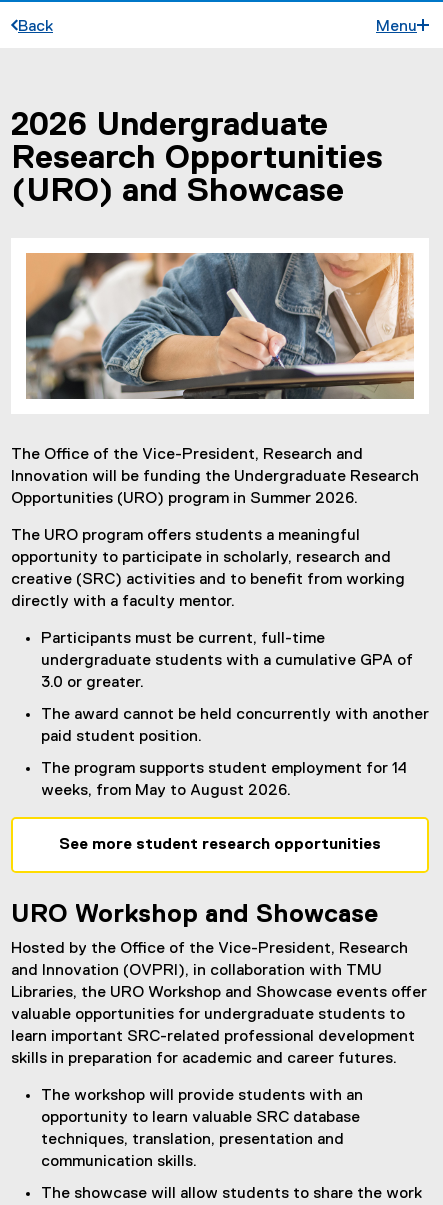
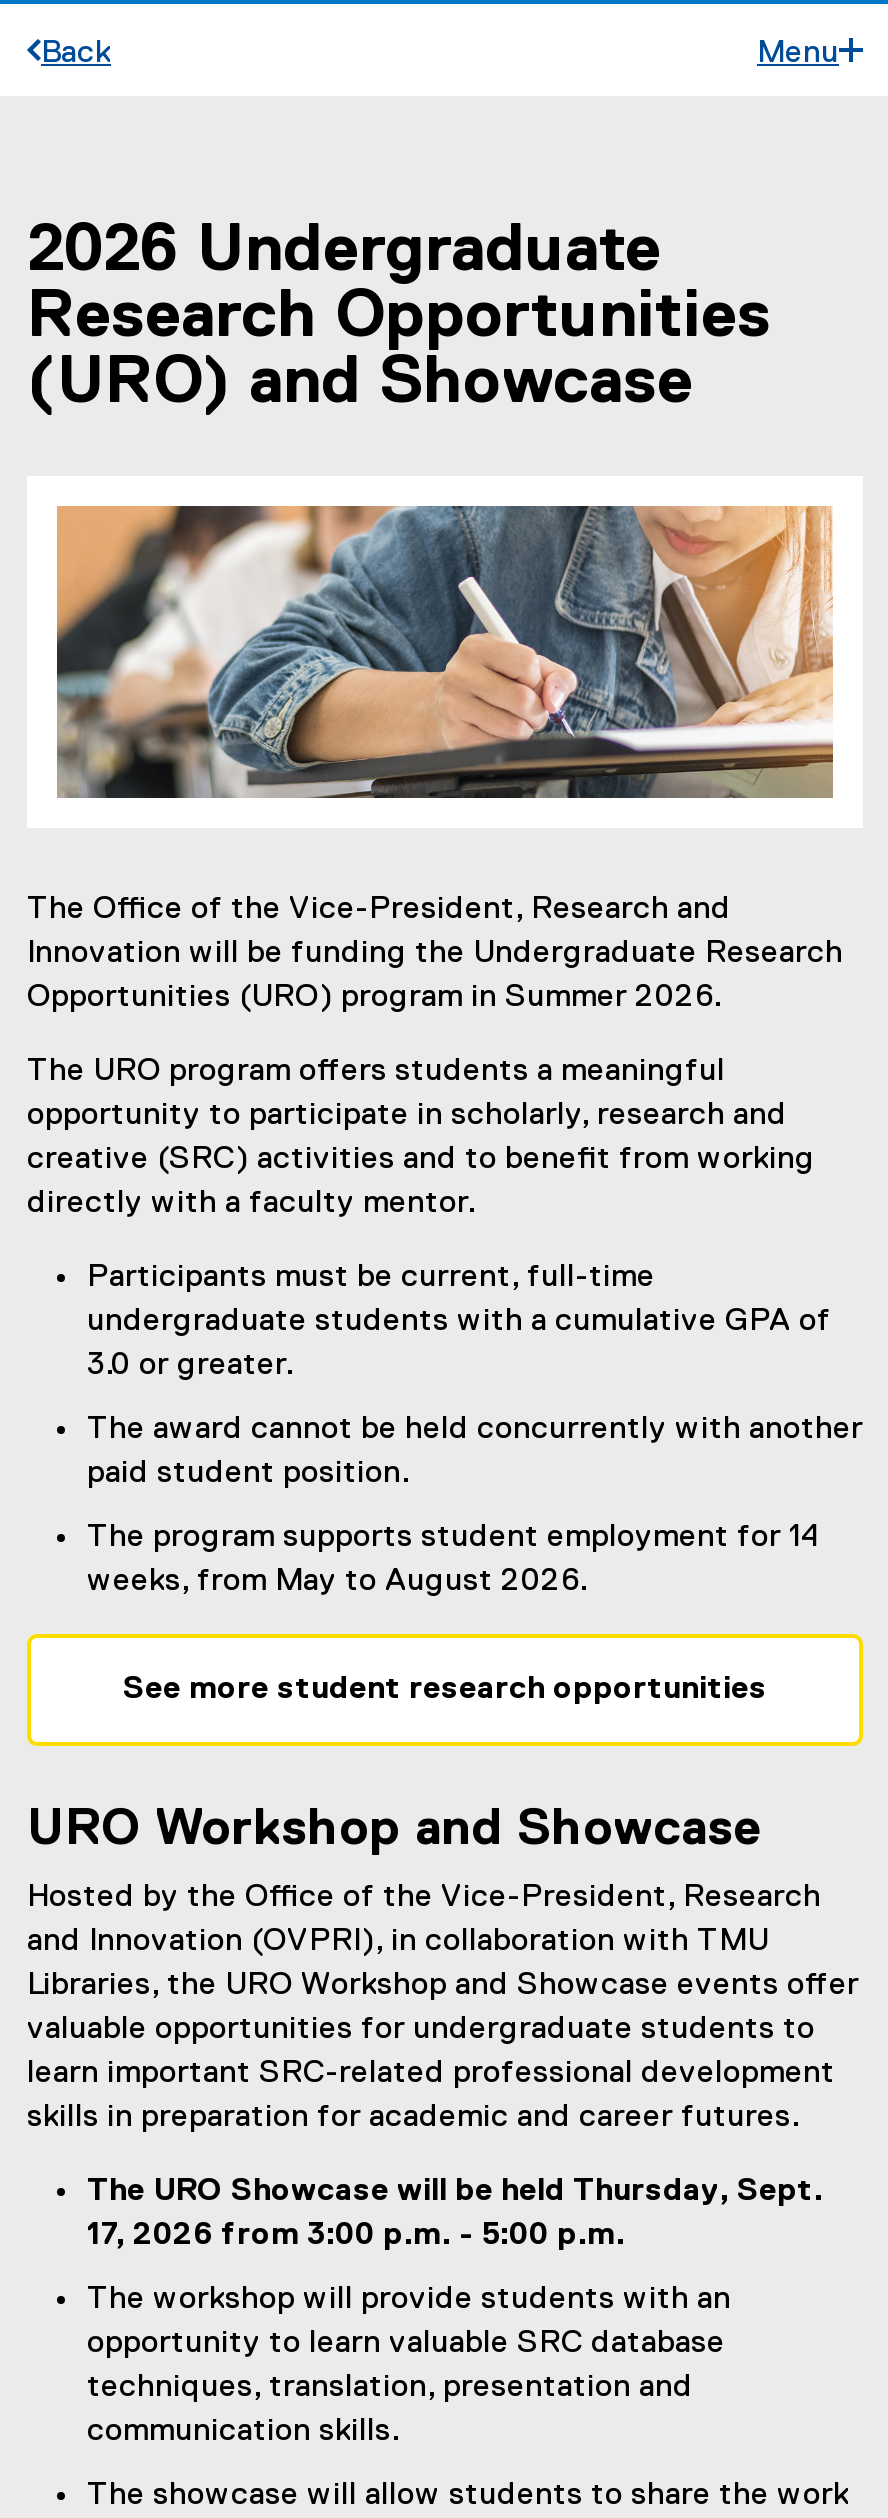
none -> [87,2175,823,2251] The URO Showcase will be held Thursday, Sept. | 17, 2026 from 3:00 p.m. - 5:00 p.m.

